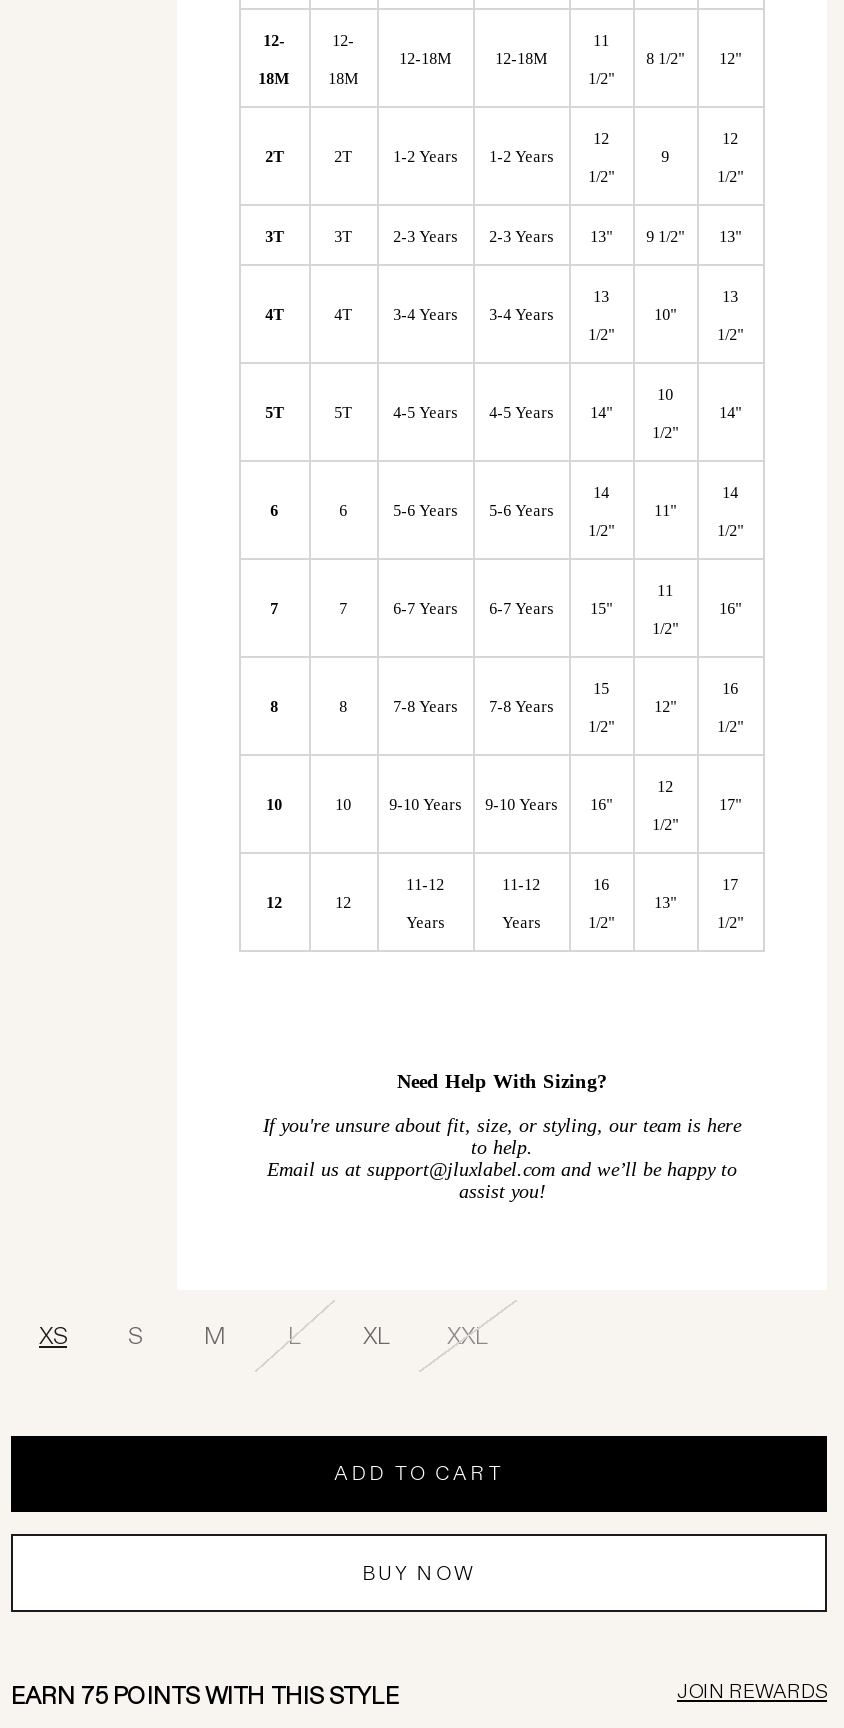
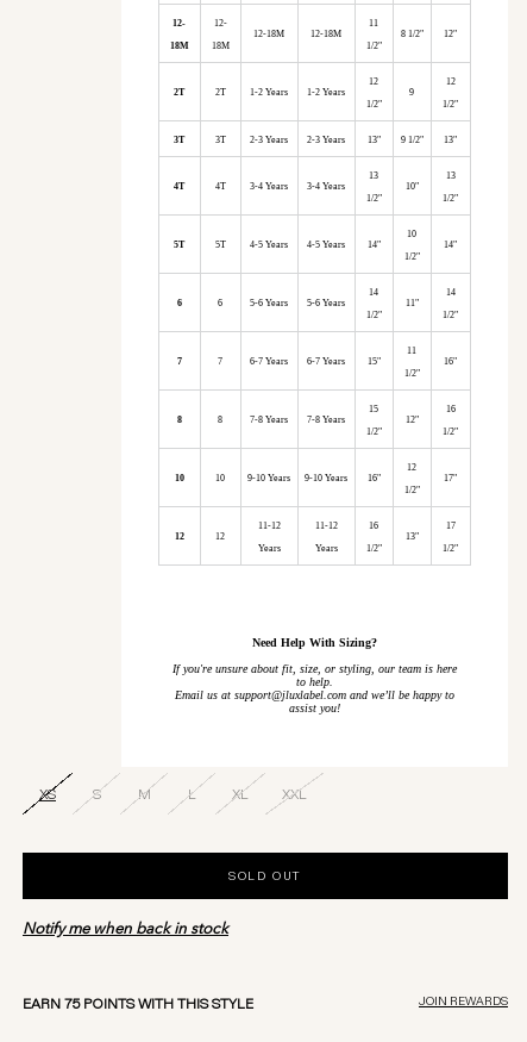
[334,1460,504,1486] ADD TO CART -> [228,868,302,883] SOLD OUT
[362,1559,476,1585] BUY NOW -> [23,922,228,937] Notify me when back in stock

